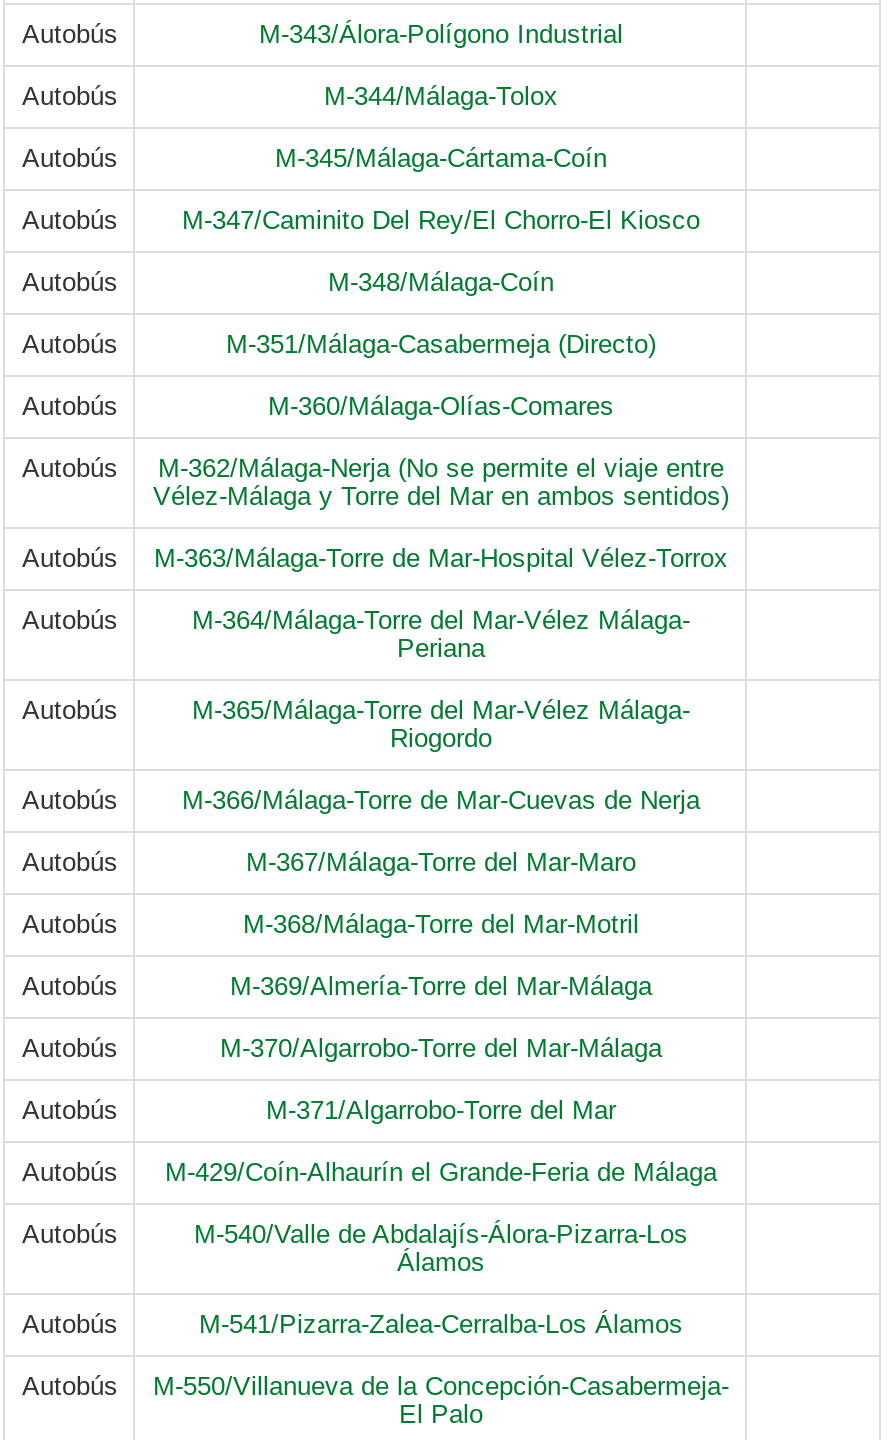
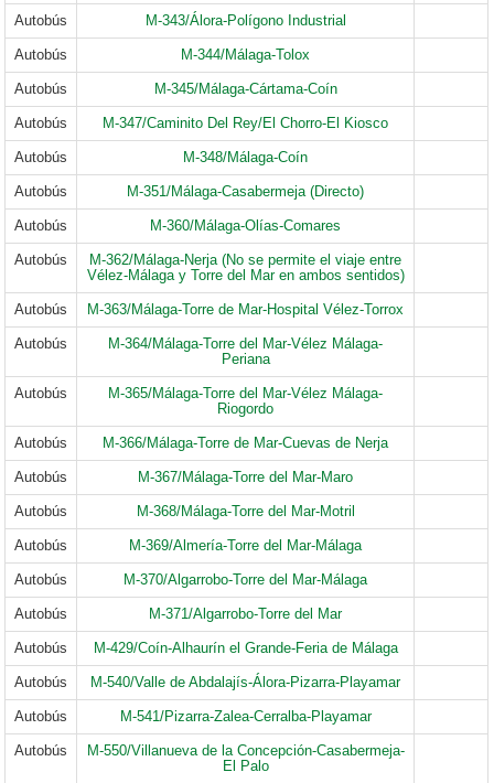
[194,1219,688,1277] M-540/Valle de Abdalajís-Álora-Pizarra-Los | Álamos -> [91,674,401,690] M-540/Valle de Abdalajís-Álora-Pizarra-Playamar
[199,1309,683,1339] M-541/Pizarra-Zalea-Cerralba-Los Álamos -> [120,708,372,724] M-541/Pizarra-Zalea-Cerralba-Playamar

